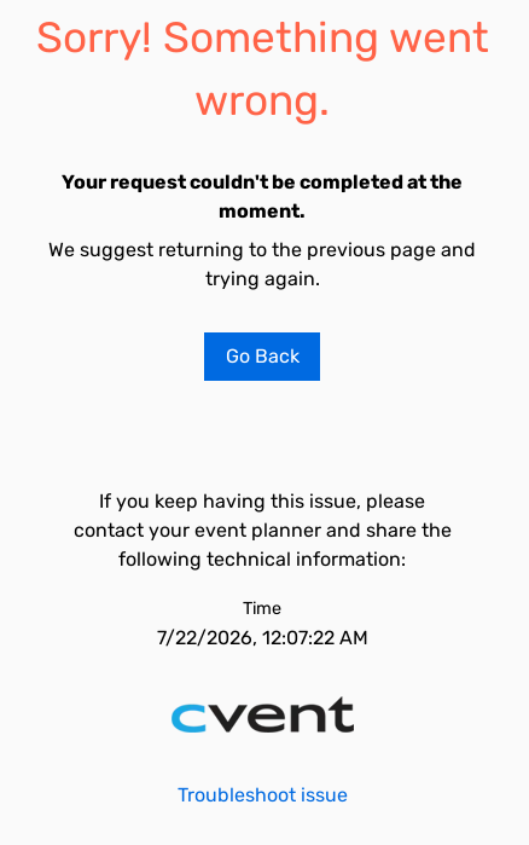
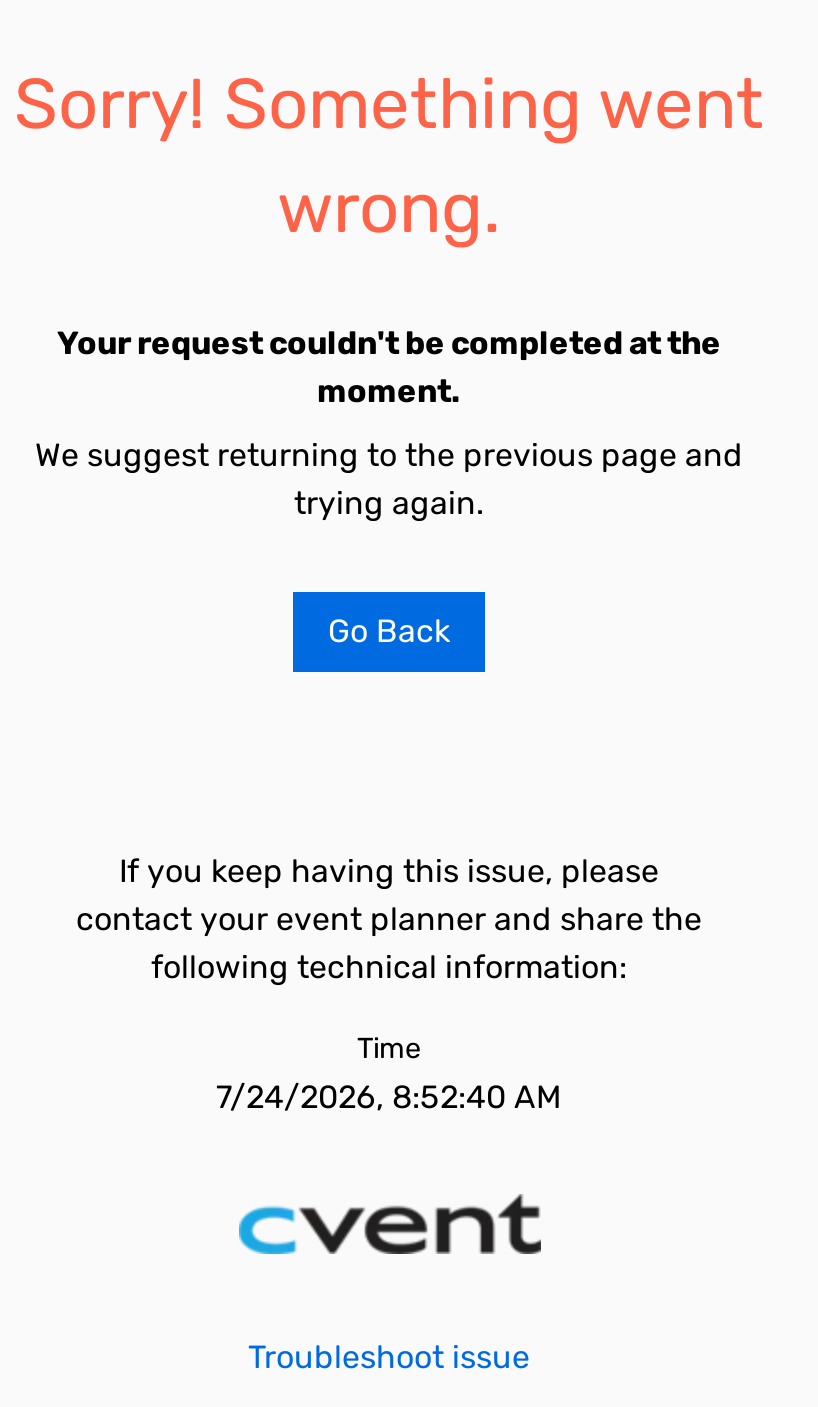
[156,626,368,649] 7/22/2026, 12:07:22 AM -> [216,1078,562,1116] 7/24/2026, 8:52:40 AM

